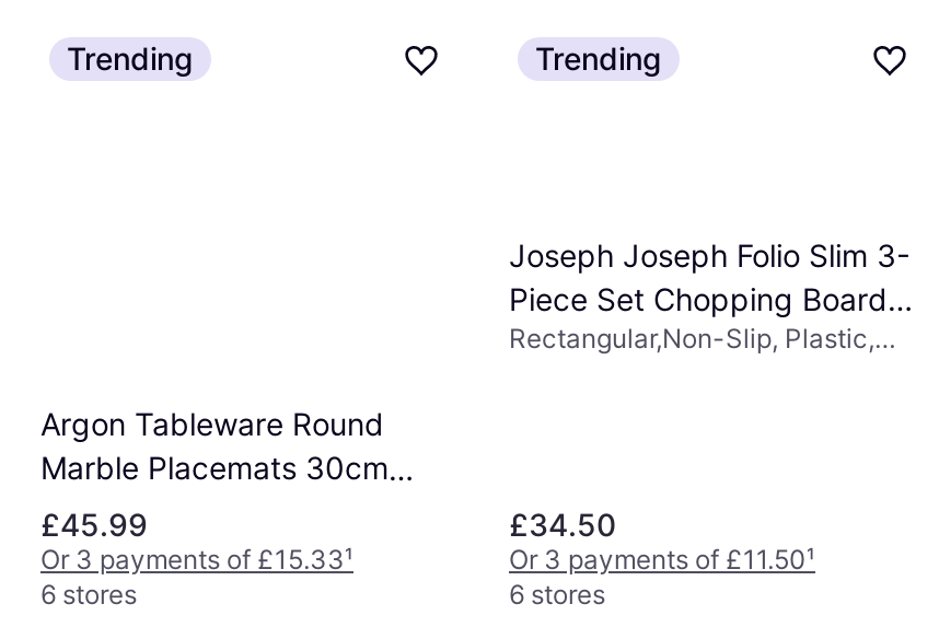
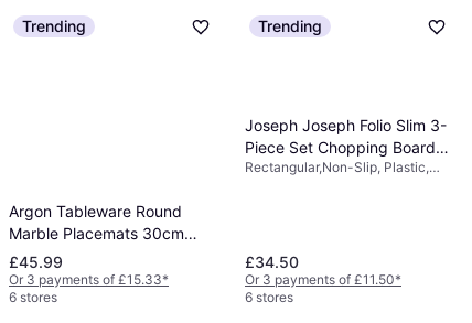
[40,543,353,576] Or 3 payments of £15.33¹ -> [9,271,169,288] Or 3 payments of £15.33*
[509,543,815,576] Or 3 payments of £11.50¹ -> [245,271,401,288] Or 3 payments of £11.50*

